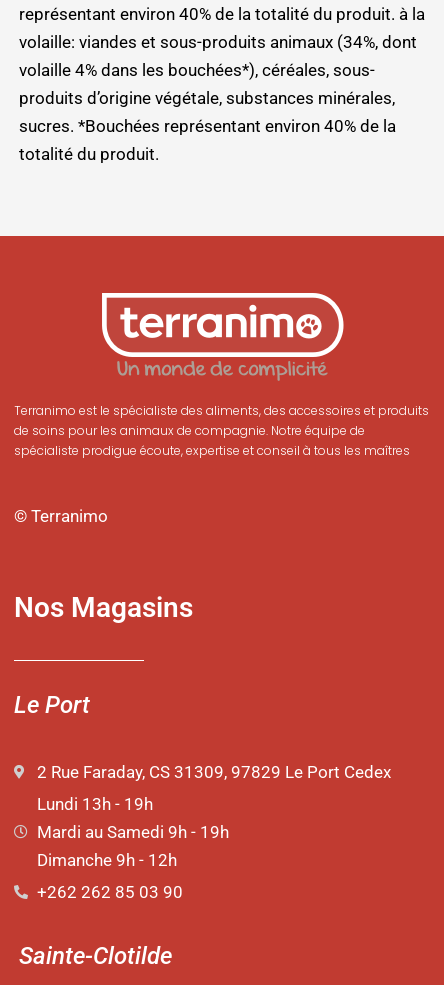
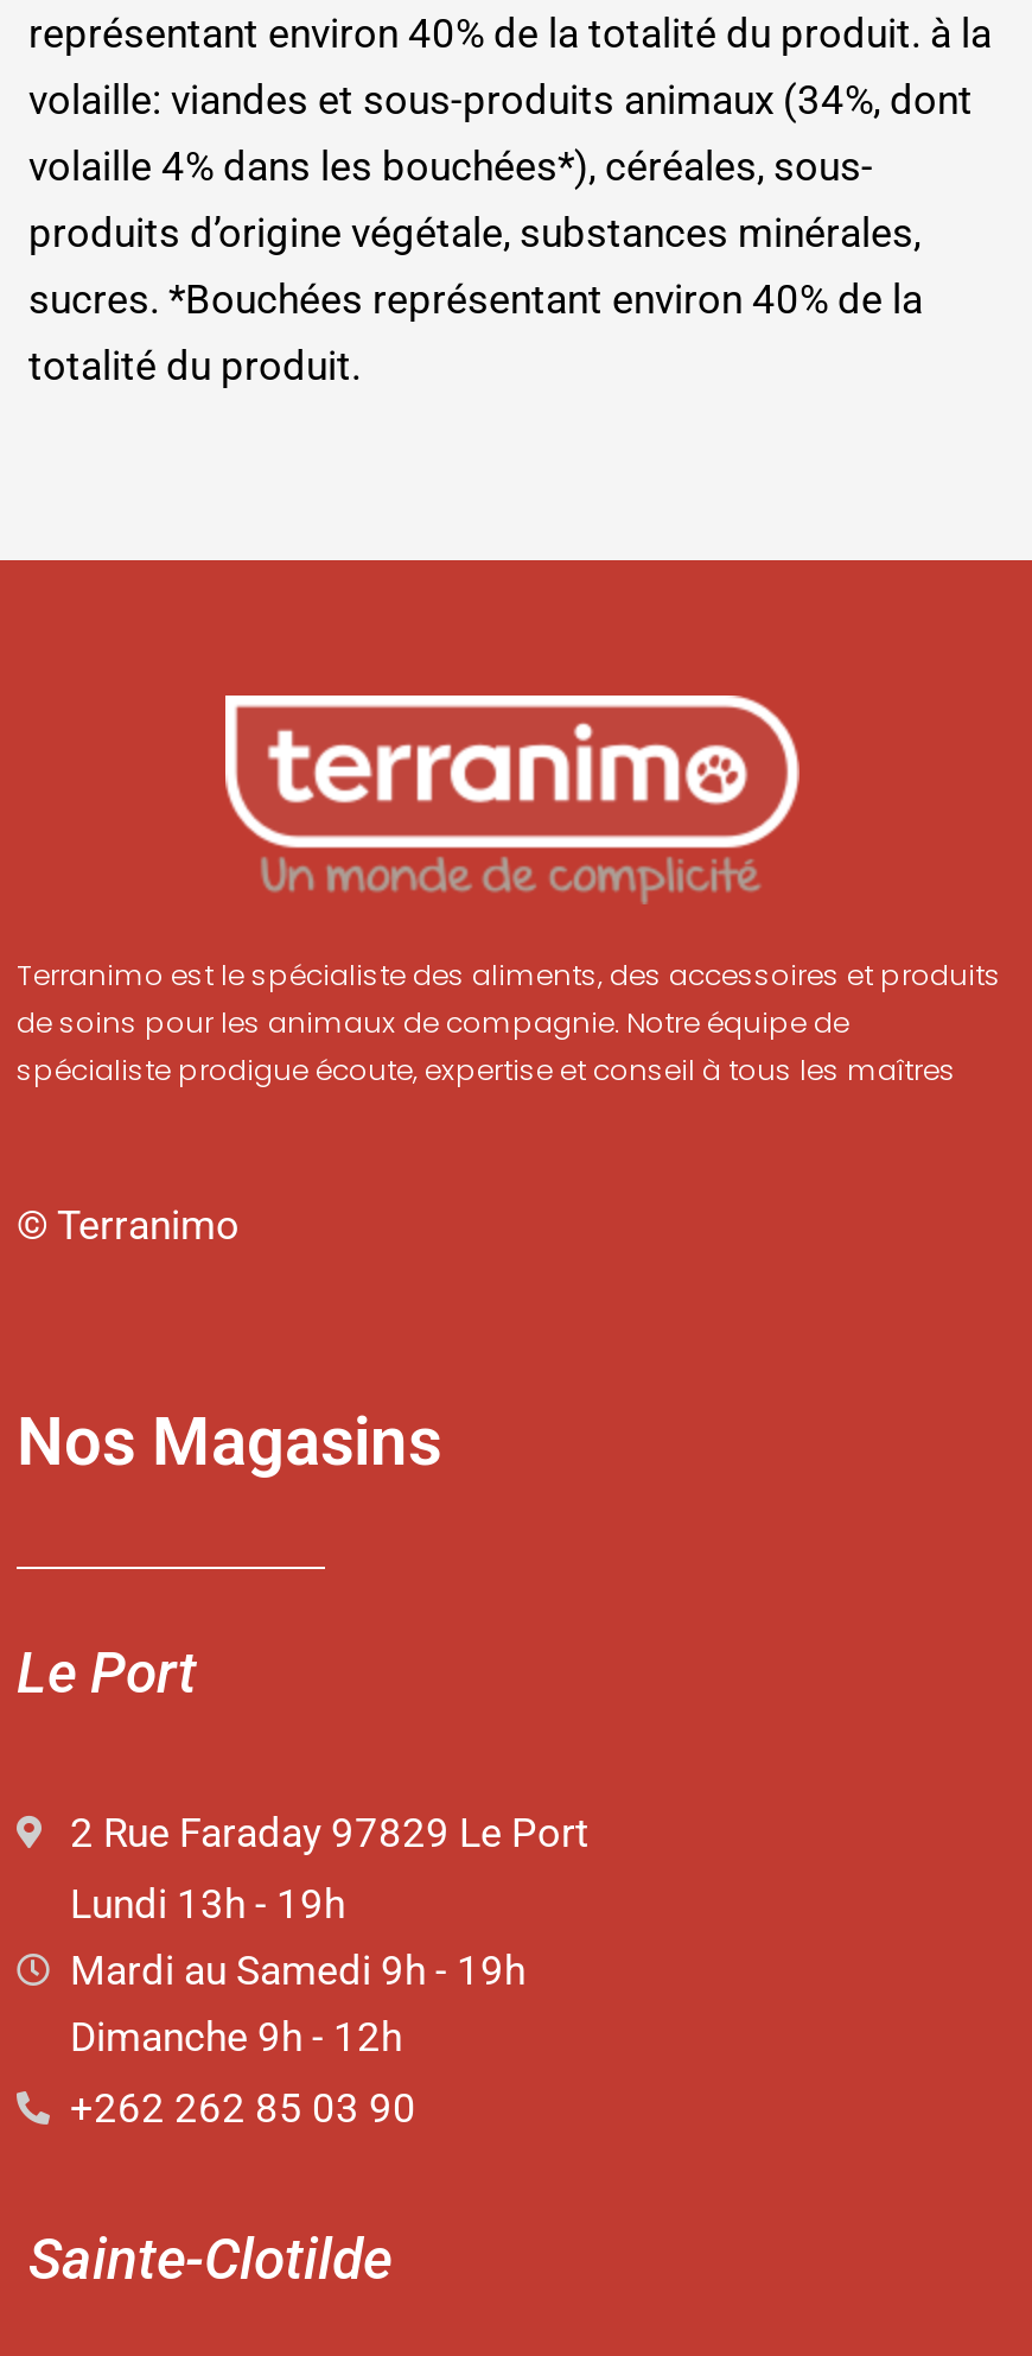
[36,762,390,782] 2 Rue Faraday, CS 31309, 97829 Le Port Cedex -> [70,1808,590,1855] 2 Rue Faraday 97829 Le Port

